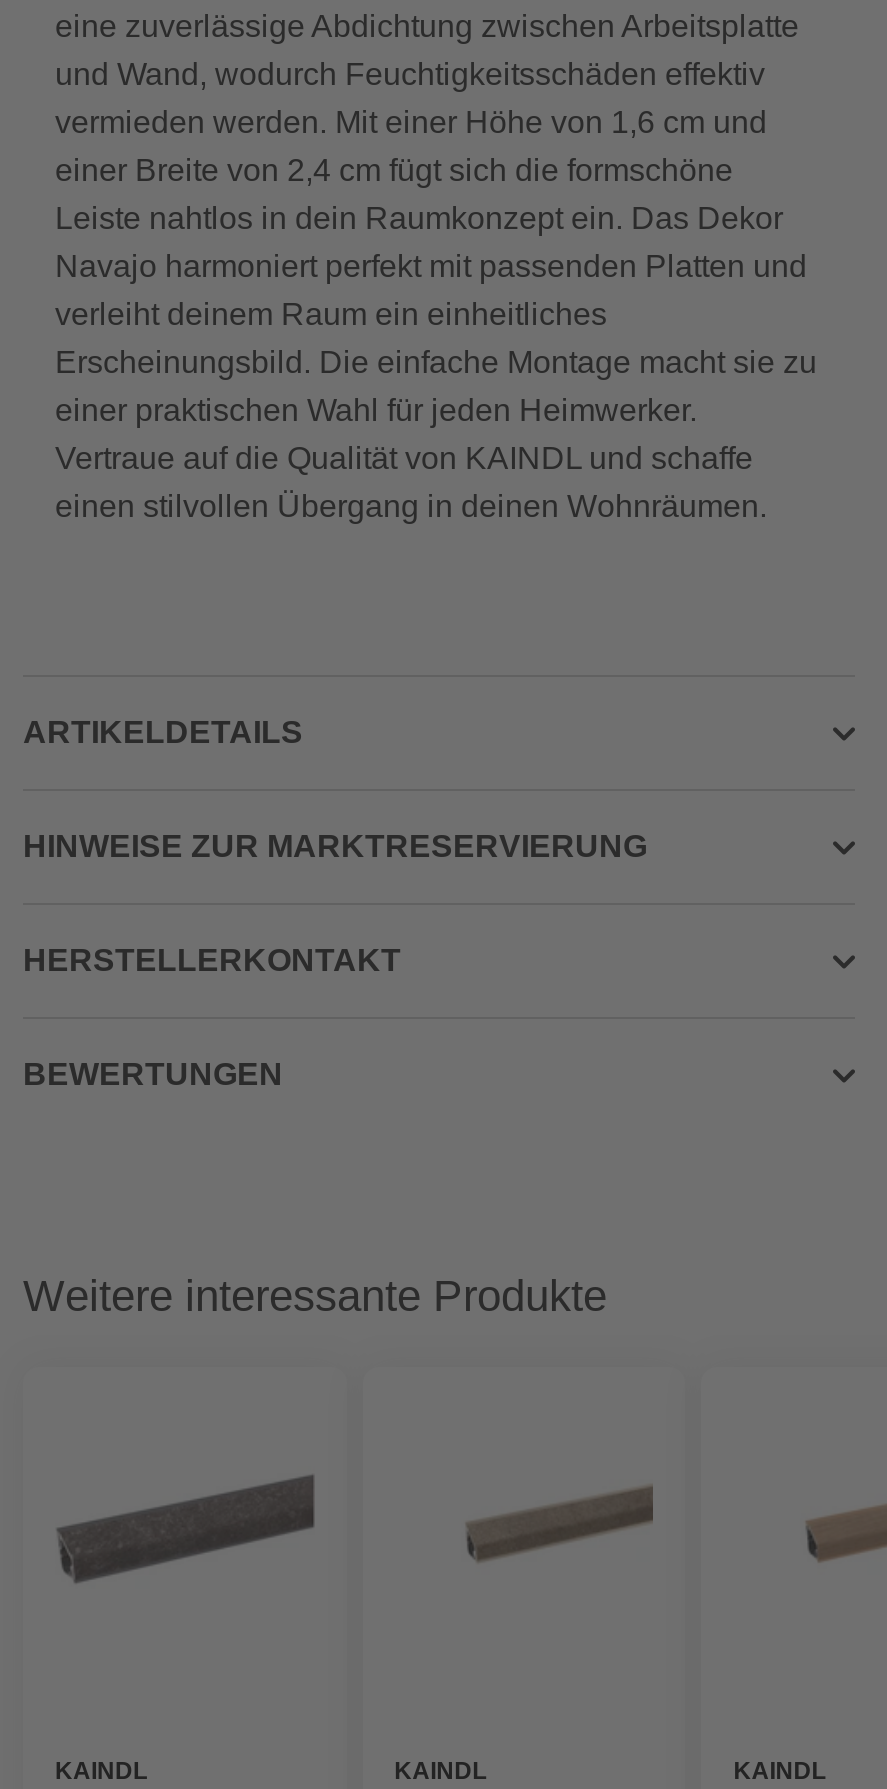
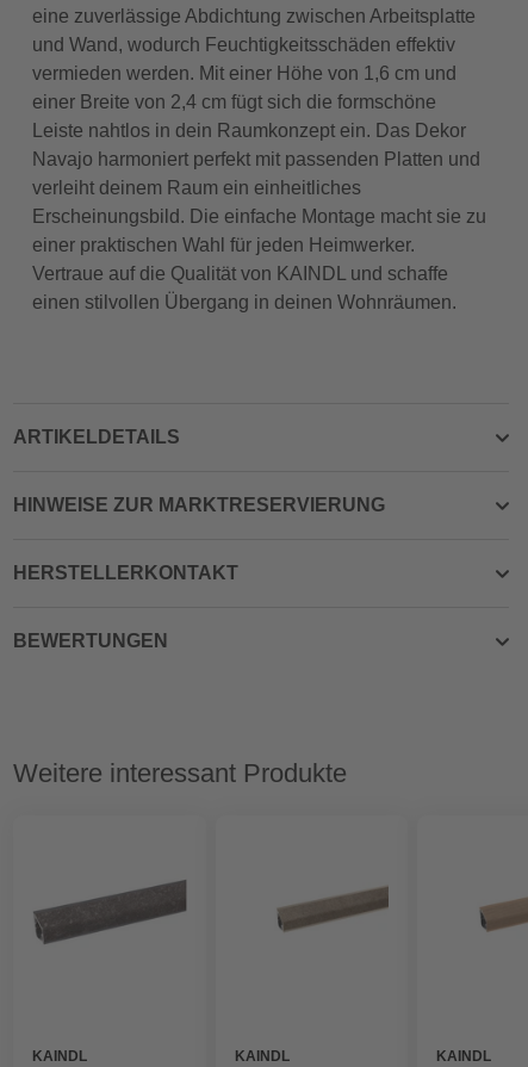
[23,1271,607,1321] Weitere interessante Produkte -> [13,758,347,788] Weitere interessant Produkte

